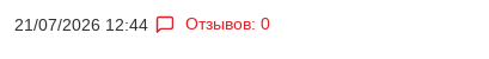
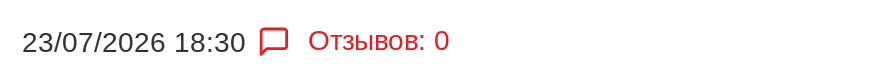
[14,14,270,34] 21/07/2026 12:44 Отзывов: 0 -> [22,23,450,57] 23/07/2026 18:30 Отзывов: 0

